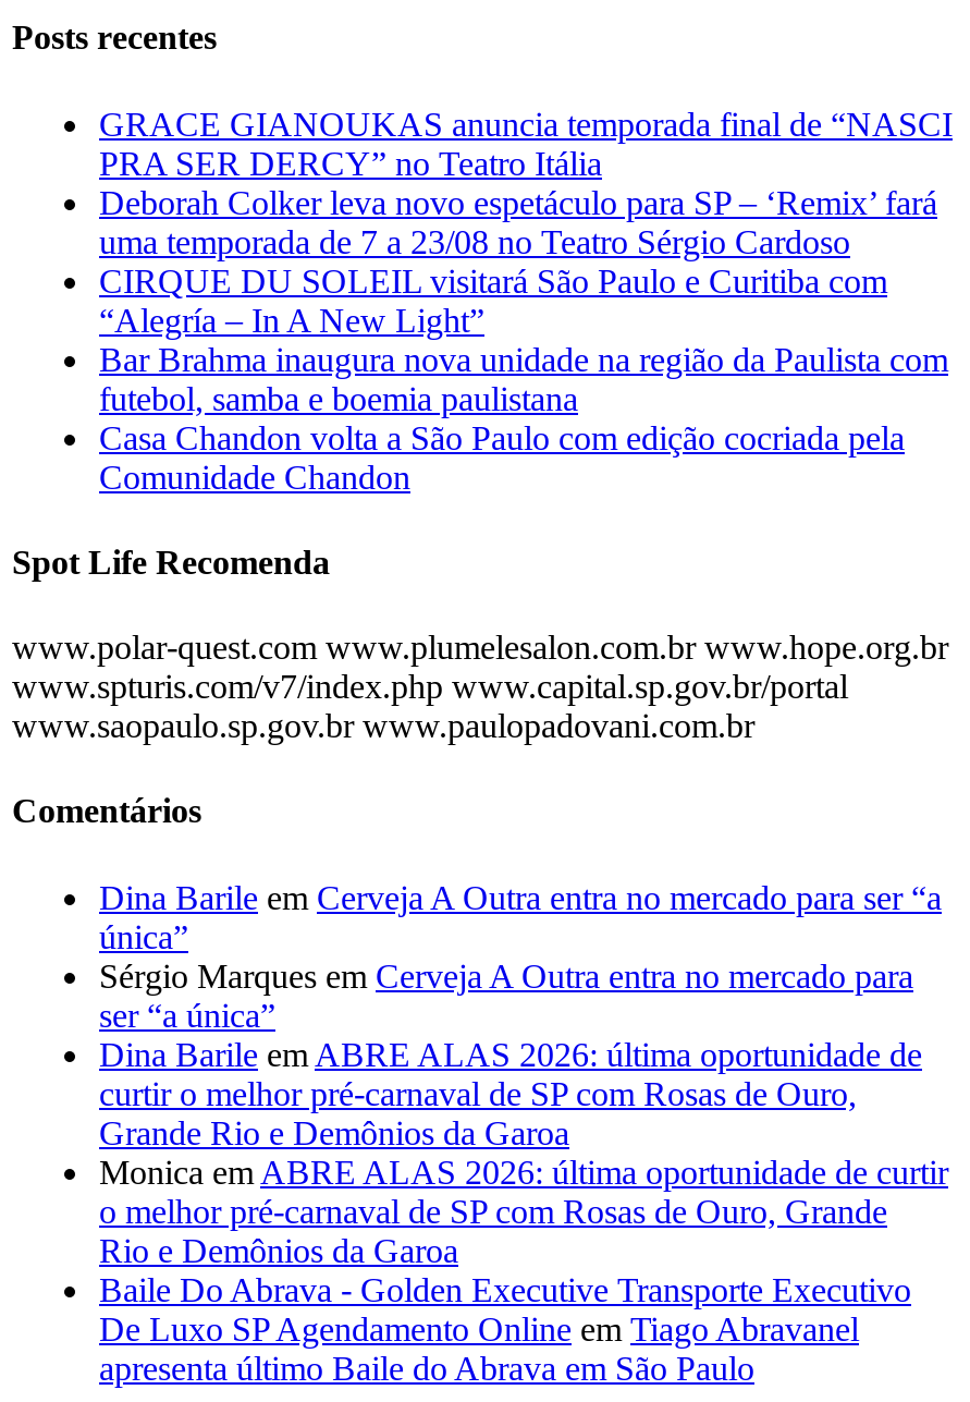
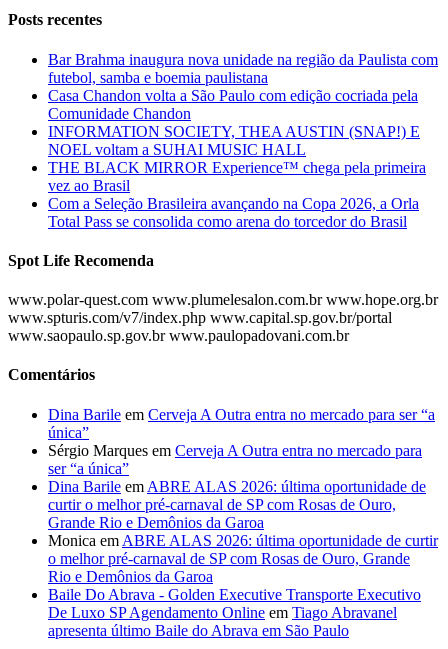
[99,105,953,338] GRACE GIANOUKAS anuncia temporada final de “NASCI | PRA SER DERCY” no Teatro Itália | Deborah Colker leva novo espetáculo para SP – ‘Remix’ fará | uma temporada de 7 a 23/08 no Teatro Sérgio Cardoso | CIRQUE DU SOLEIL visitará São Paulo e Curitiba com | “Alegría – In A New Light” -> none
moved [99,340,948,495] -> [48,51,438,122]: Bar Brahma inaugura nova unidade na região da Paulista com | futebol, samba e boemia paulistana | Casa Chandon volta a São Paulo com edição cocriada pela | Comunidade Chandon
none -> [48,123,426,230] INFORMATION SOCIETY, THEA AUSTIN (SNAP!) E | NOEL voltam a SUHAI MUSIC HALL | THE BLACK MIRROR Experience™ chega pela primeira | vez ao Brasil | Com a Seleção Brasileira avançando na Copa 2026, a Orla | Total Pass se consolida como arena do torcedor do Brasil

